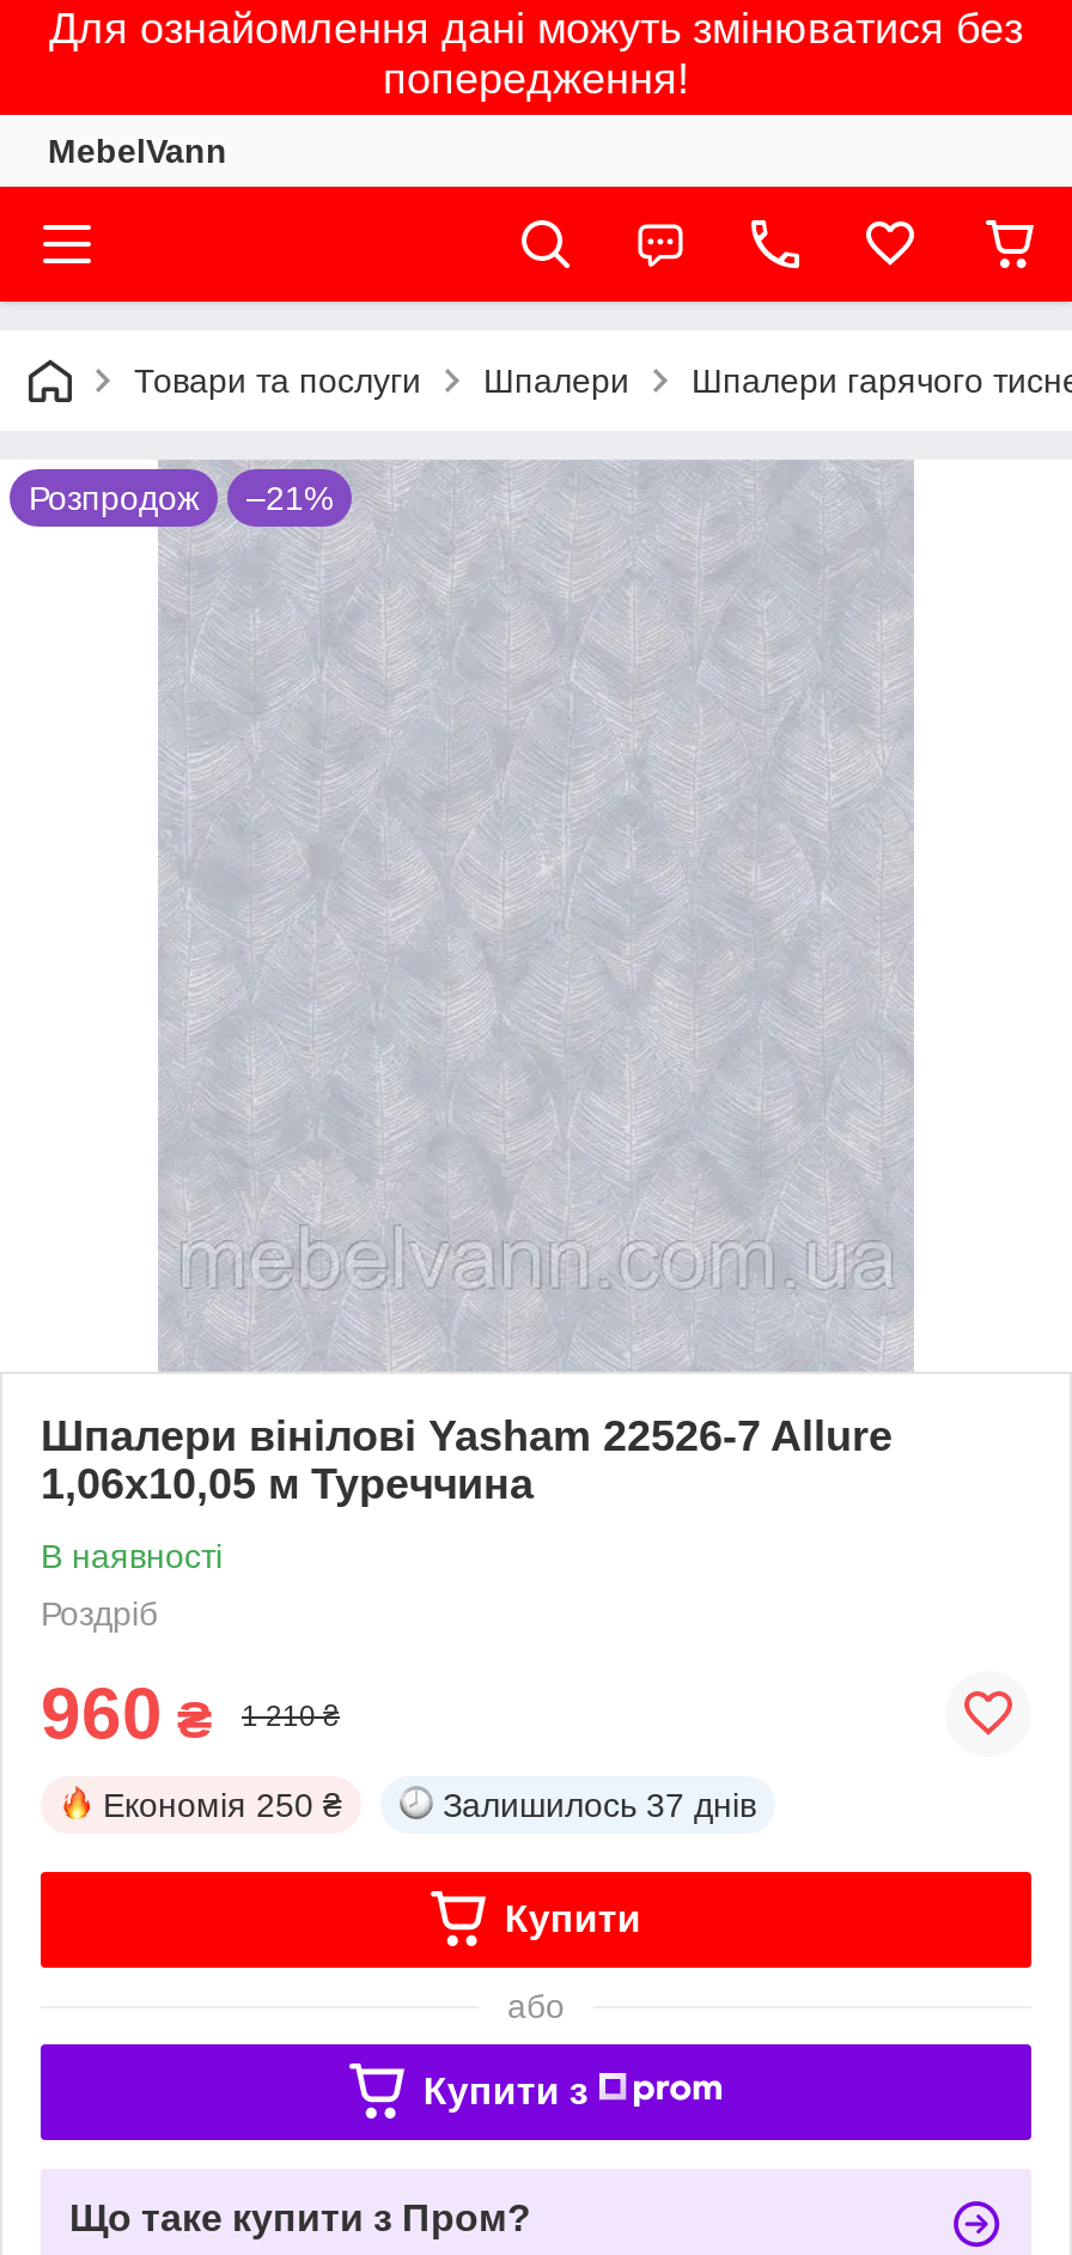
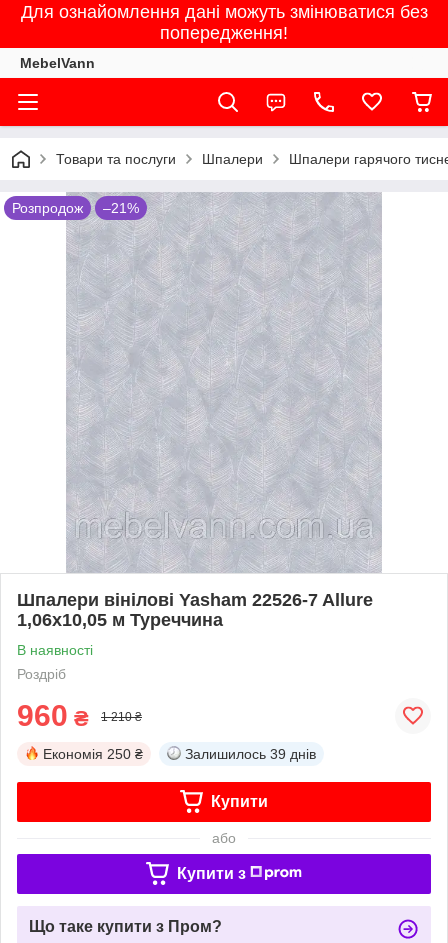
[443,1785,756,1824] Залишилось 37 днів -> [185,746,316,762] Залишилось 39 днів

